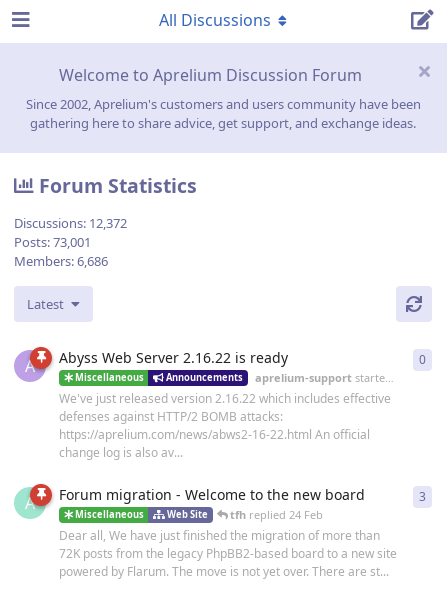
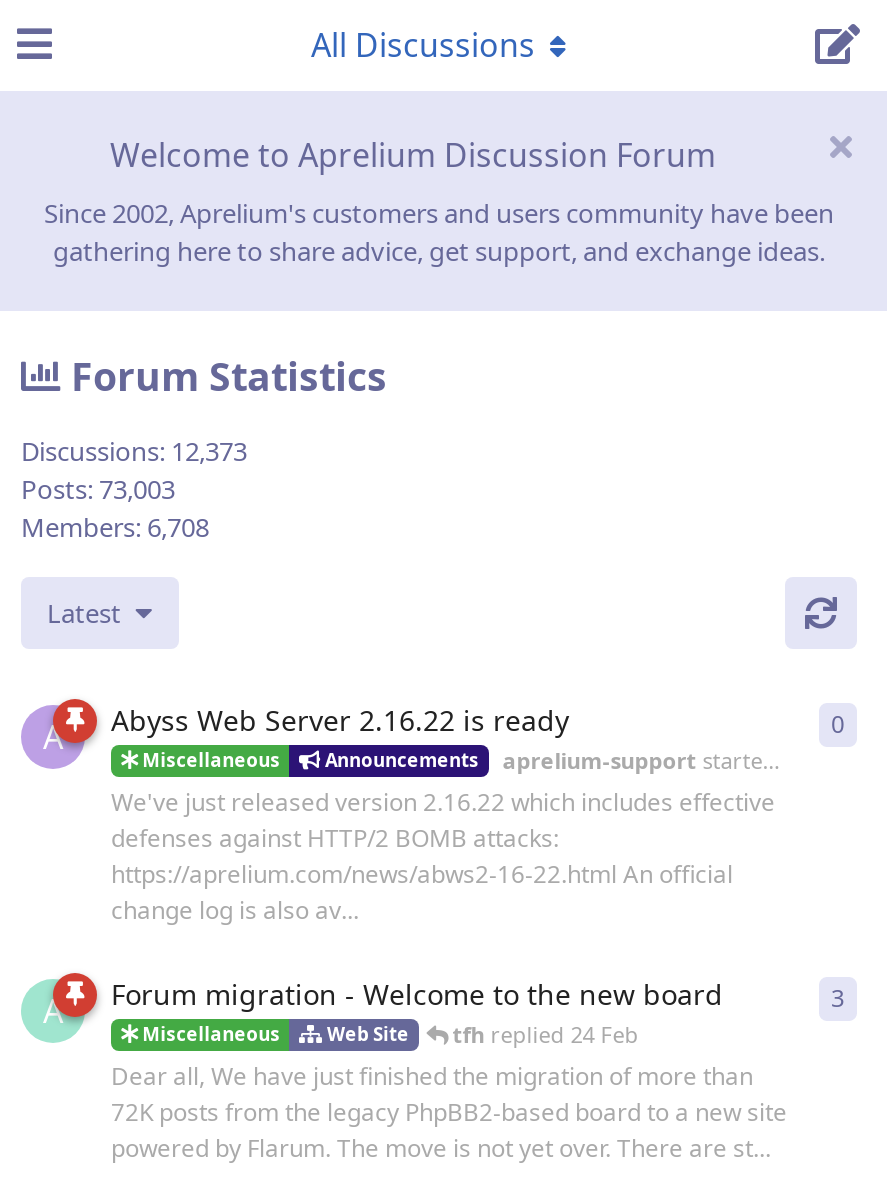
[14,214,127,232] Discussions: 12,372 -> [21,433,247,469] Discussions: 12,373
[14,233,91,251] Posts: 73,001 -> [21,471,175,507] Posts: 73,003
[14,252,108,270] Members: 6,686 -> [21,509,209,545] Members: 6,708

